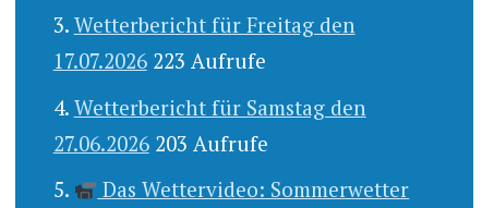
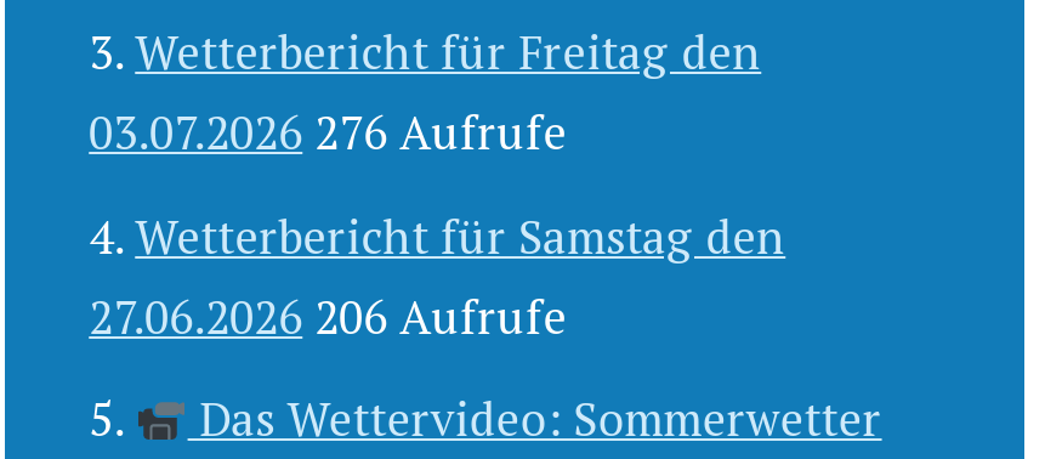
[53,47,266,74] 17.07.2026 223 Aufrufe -> [89,101,567,162] 03.07.2026 276 Aufrufe
[53,129,268,156] 27.06.2026 203 Aufrufe -> [89,285,567,345] 27.06.2026 206 Aufrufe

